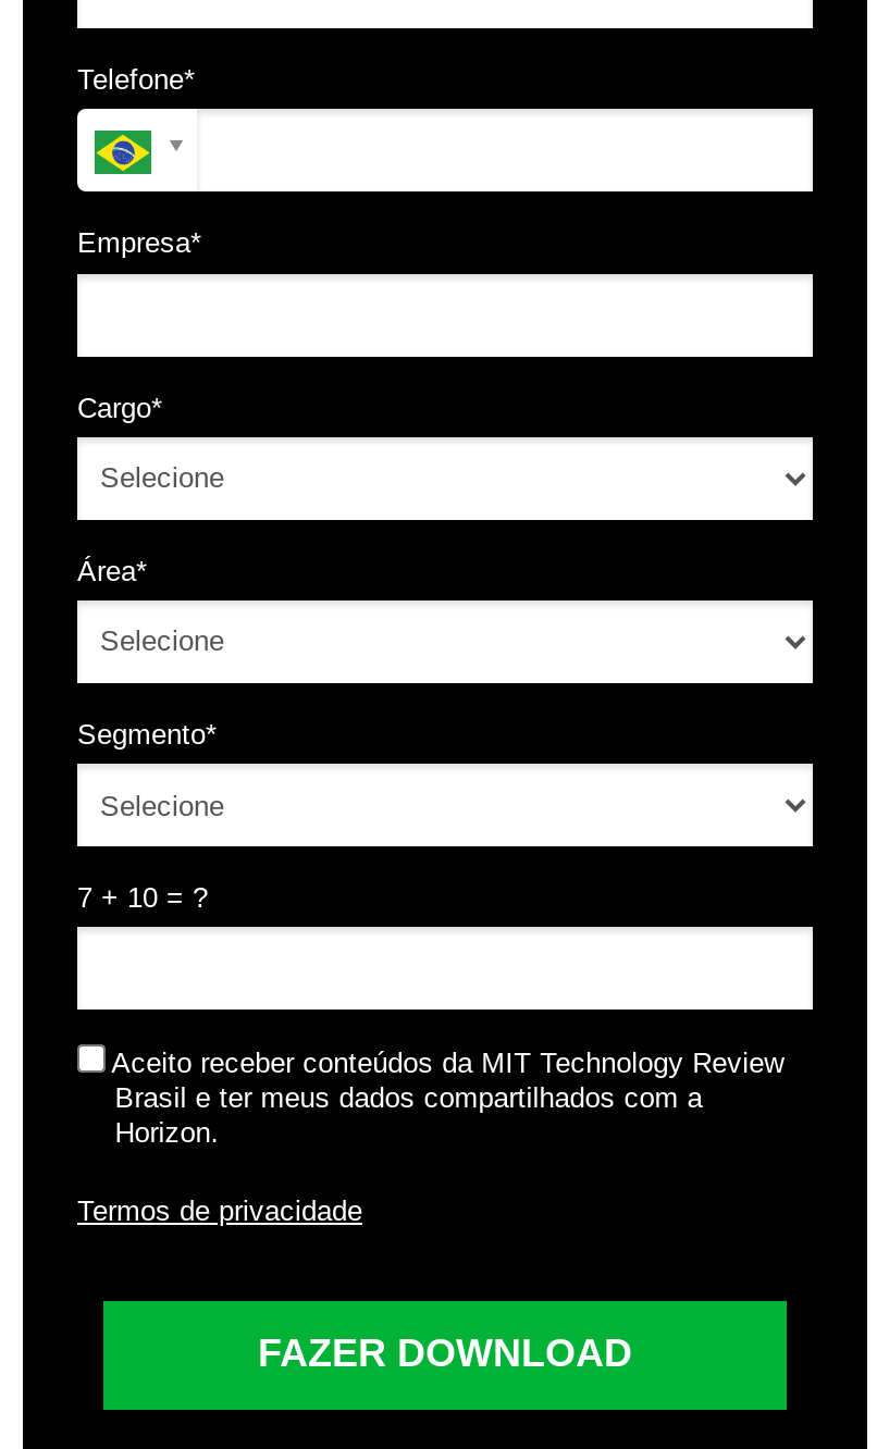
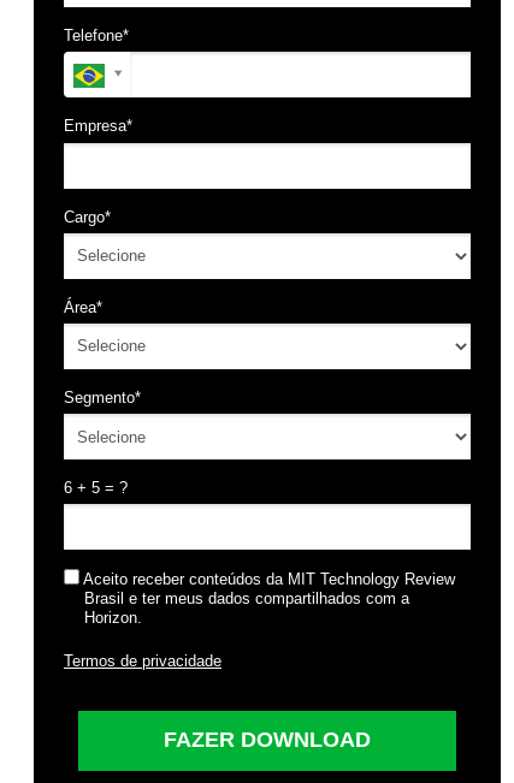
[77,881,208,914] 7 + 10 = ? -> [64,479,128,497] 6 + 5 = ?

